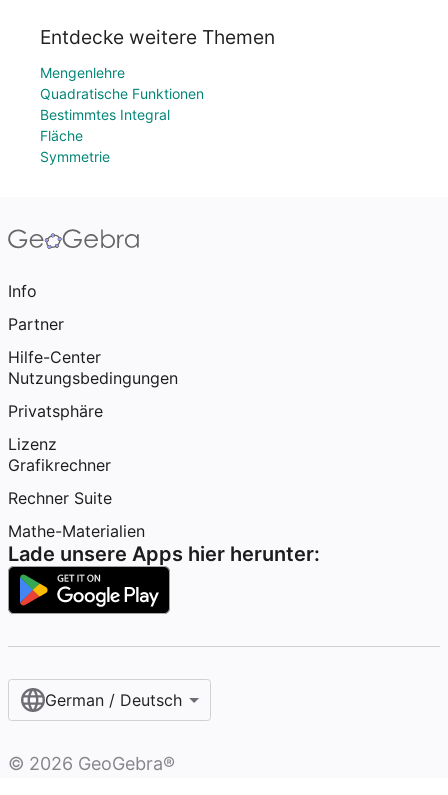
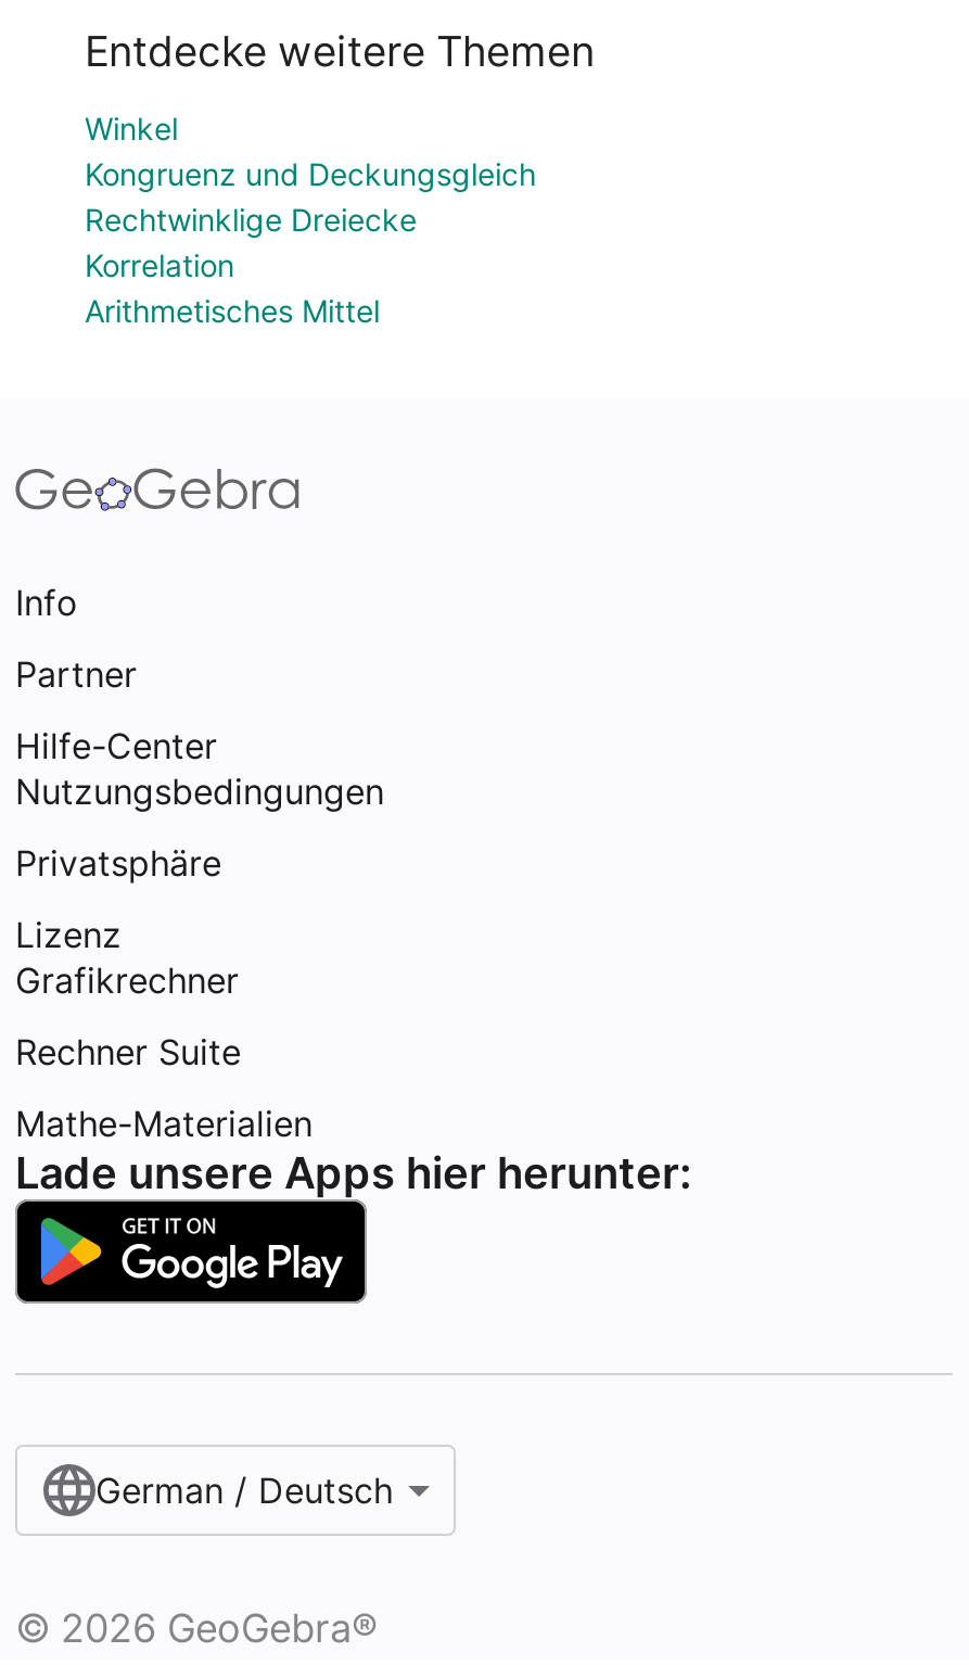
[40,64,204,165] Mengenlehre | Quadratische Funktionen | Bestimmtes Integral | Fläche | Symmetrie -> [85,110,536,329] Winkel | Kongruenz und Deckungsgleich | Rechtwinklige Dreiecke | Korrelation | Arithmetisches Mittel

